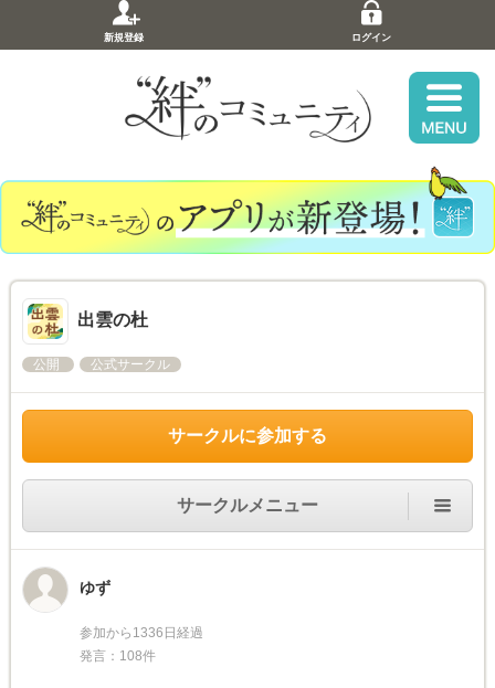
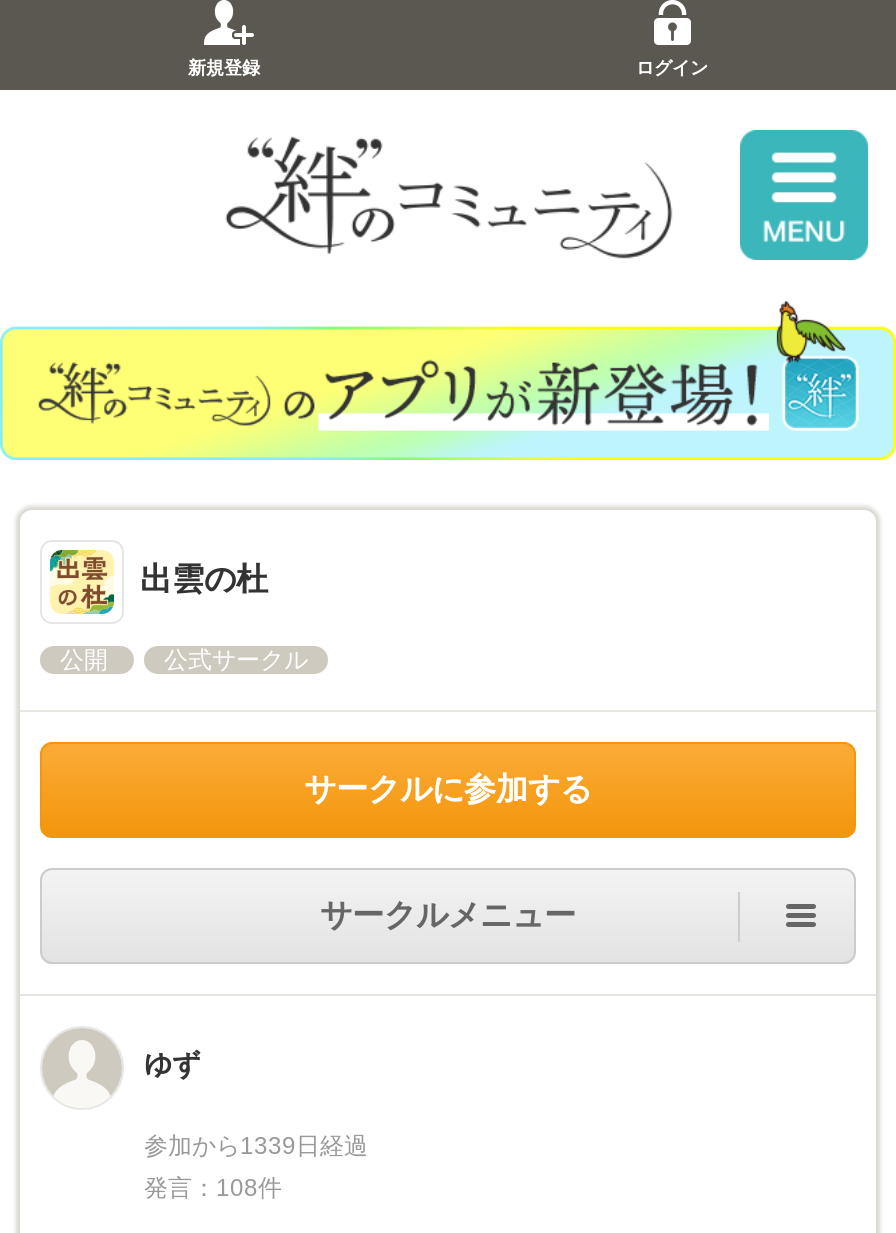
[80,625,203,641] 参加から1336日経過 -> [144,1132,368,1160] 参加から1339日経過

